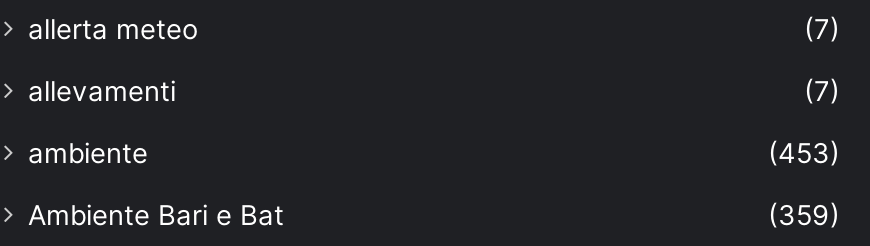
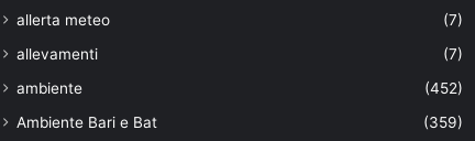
[768,137,840,169] (453) -> [424,79,463,97] (452)

